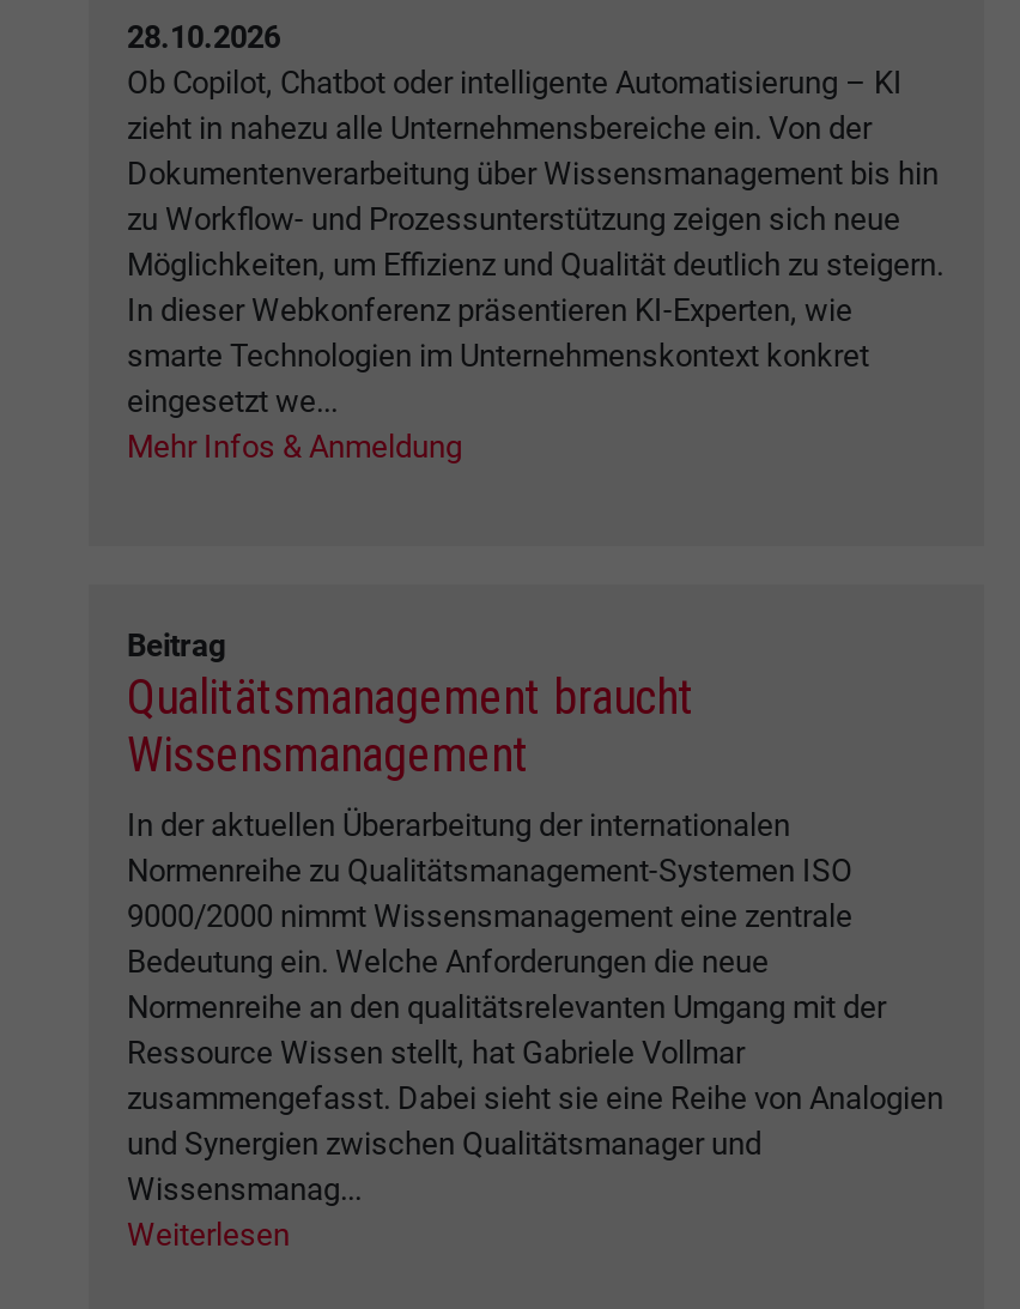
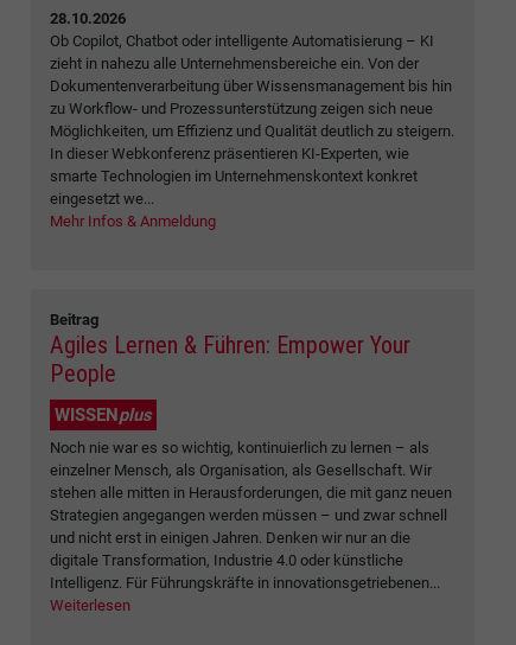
[127,668,943,1206] Qualitätsmanagement braucht | Wissensmanagement | In der aktuellen Überarbeitung der internationalen | Normenreihe zu Qualitätsmanagement-Systemen ISO | 9000/2000 nimmt Wissensmanagement eine zentrale | Bedeutung ein. Welche Anforderungen die neue | Normenreihe an den qualitätsrelevanten Umgang mit der | Ressource Wissen stellt, hat Gabriele Vollmar | zusammengefasst. Dabei sieht sie eine Reihe von Analogien | und Synergien zwischen Qualitätsmanager und | Wissensmanag... -> [50,330,452,591] Agiles Lernen & Führen: Empower Your | People | WISSENplus | Noch nie war es so wichtig, kontinuierlich zu lernen – als | einzelner Mensch, als Organisation, als Gesellschaft. Wir | stehen alle mitten in Herausforderungen, die mit ganz neuen | Strategien angegangen werden müssen – und zwar schnell | und nicht erst in einigen Jahren. Denken wir nur an die | digitale Transformation, Industrie 4.0 oder künstliche | Intelligenz. Für Führungskräfte in innovationsgetriebenen...

